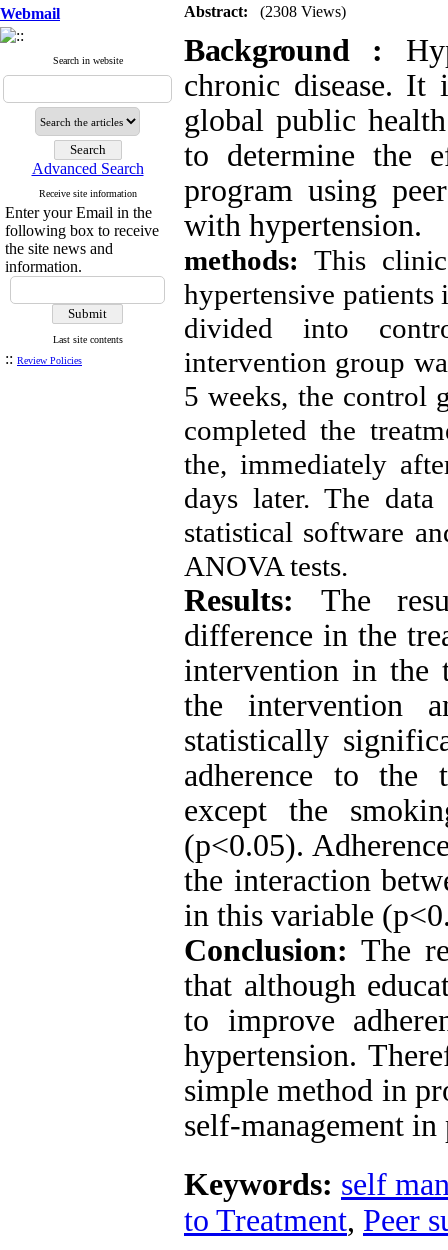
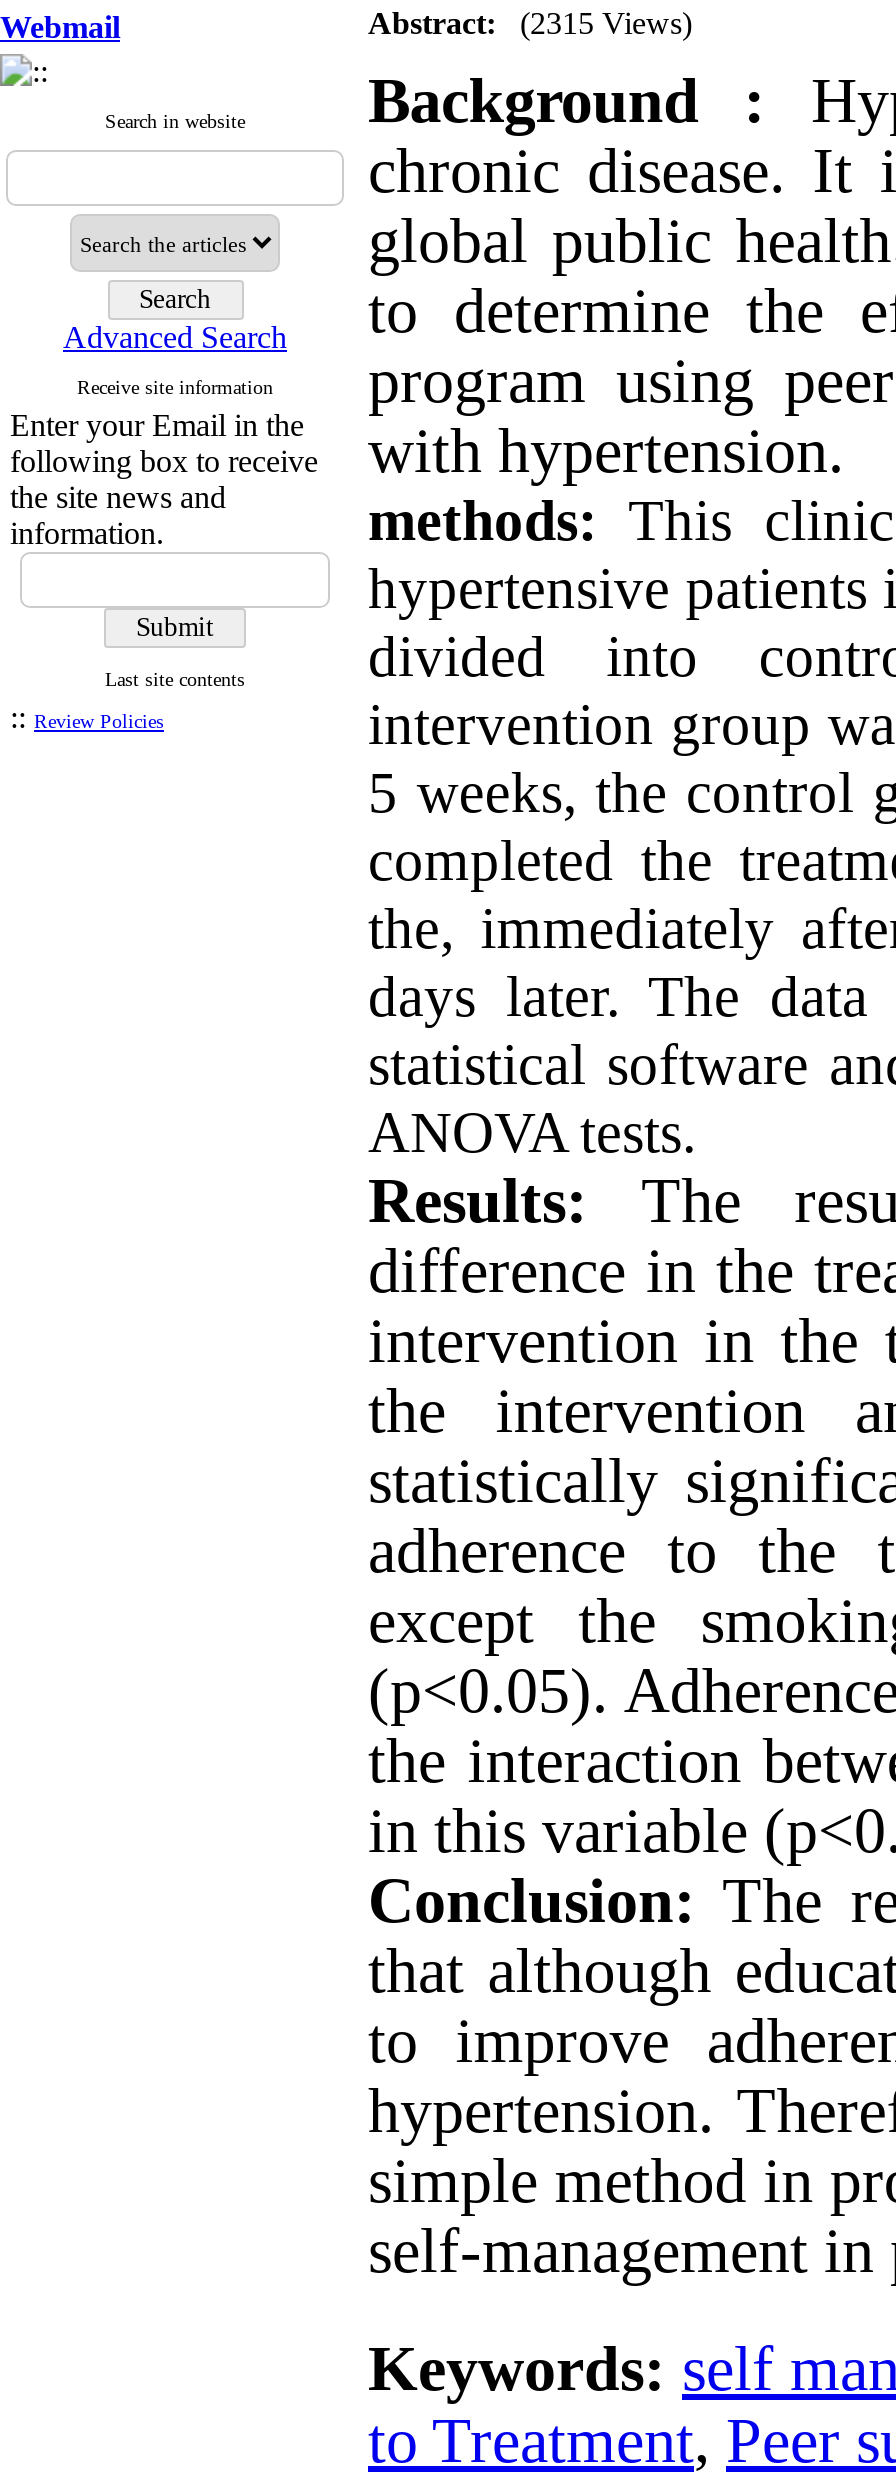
[184,3,346,20] Abstract: (2308 Views) -> [368,6,692,40] Abstract: (2315 Views)

